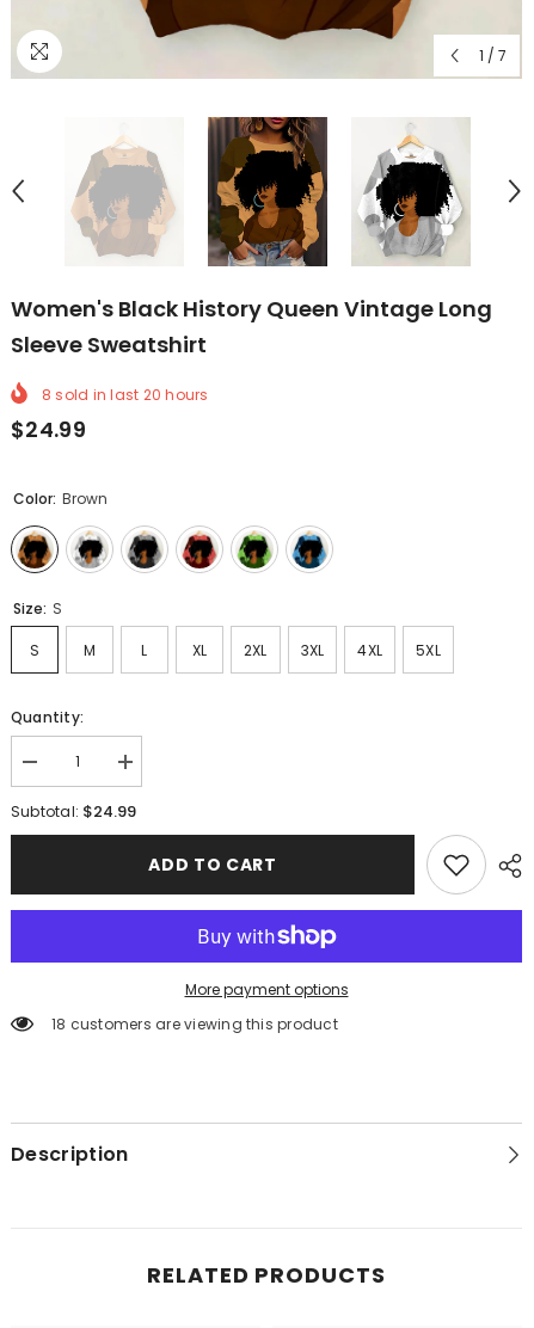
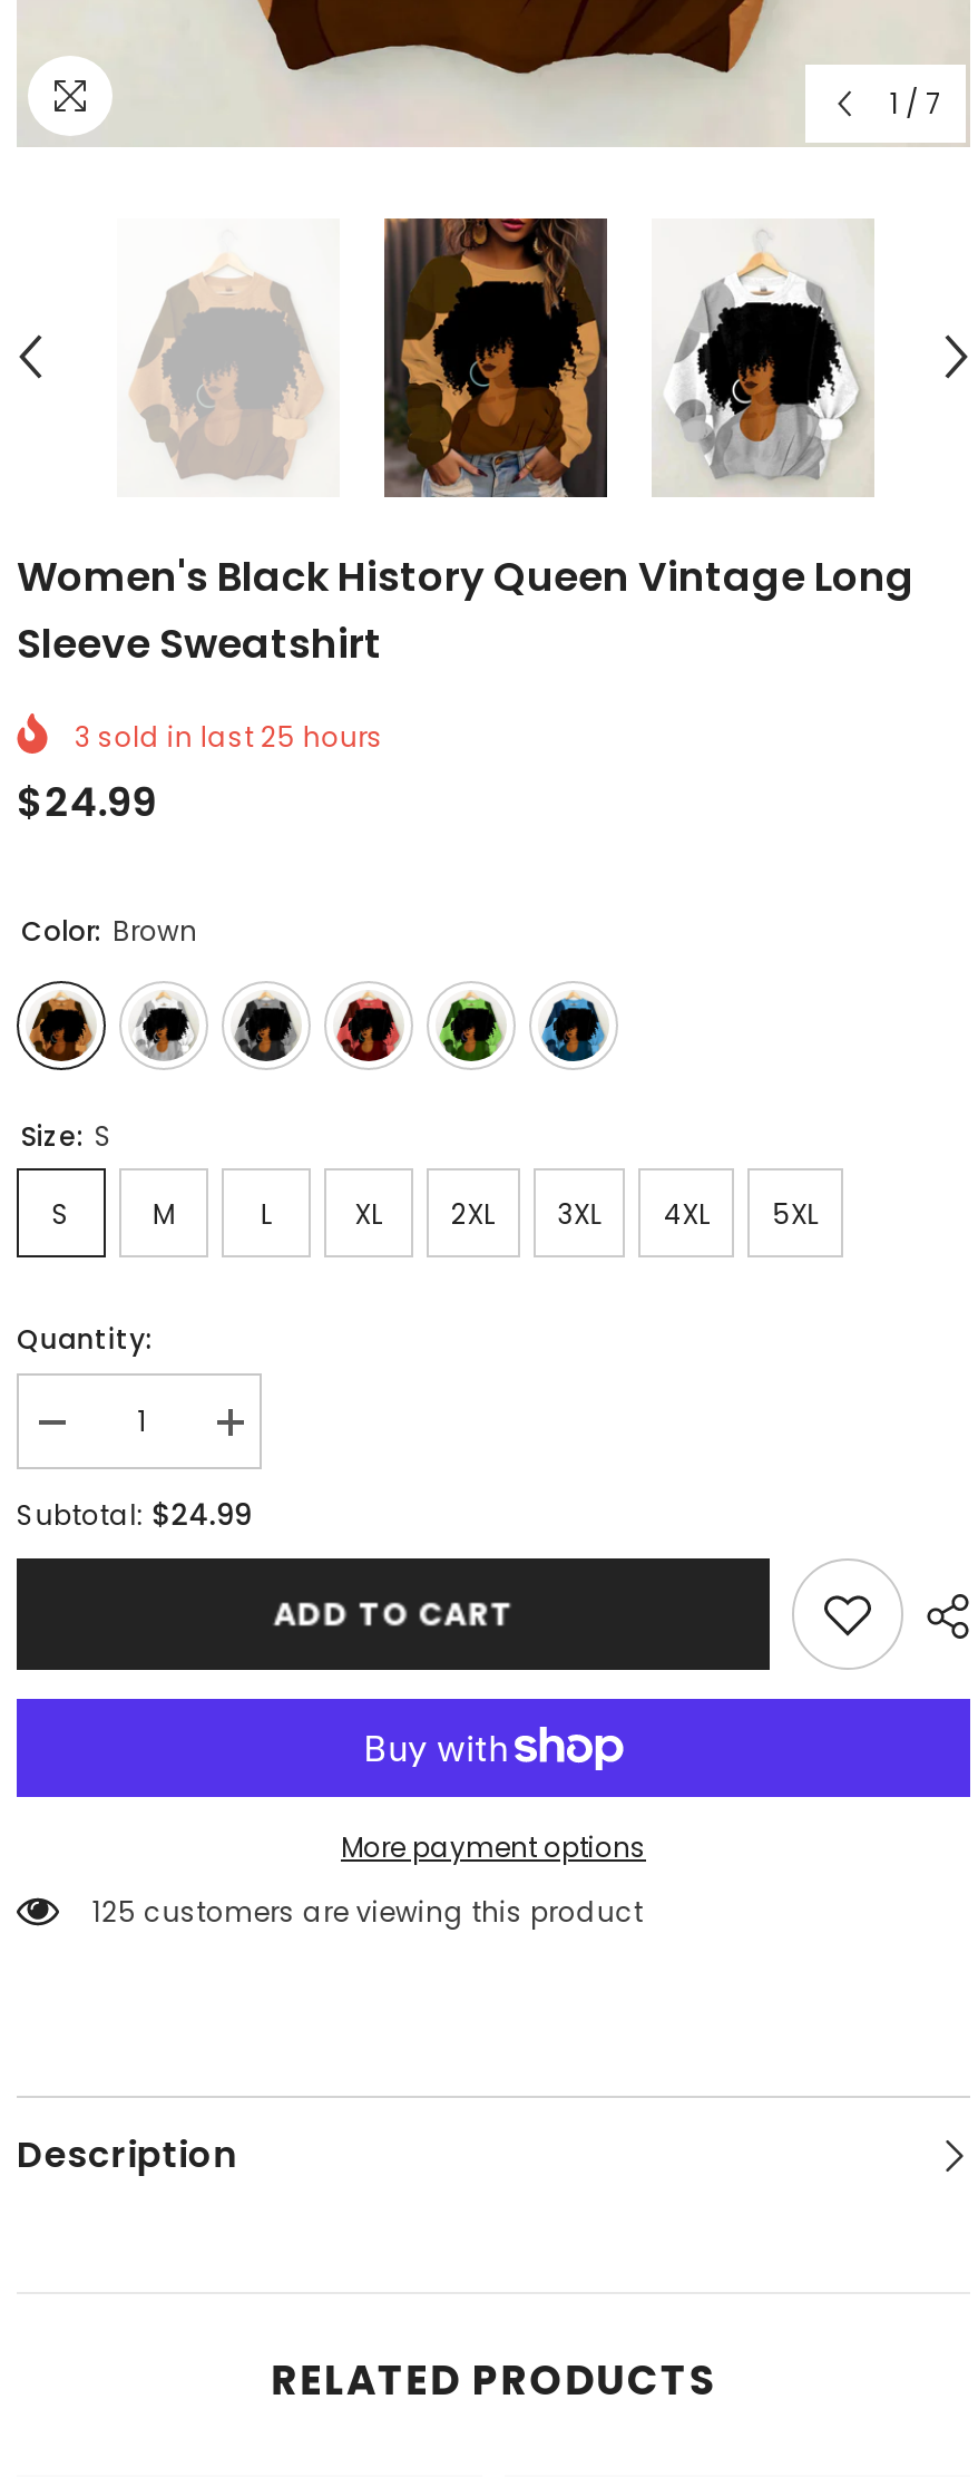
[42,384,209,404] 8 sold in last 20 hours -> [75,717,383,755] 3 sold in last 25 hours
[51,1014,338,1034] 18 customers are viewing this product -> [92,1893,643,1931] 125 customers are viewing this product

